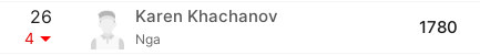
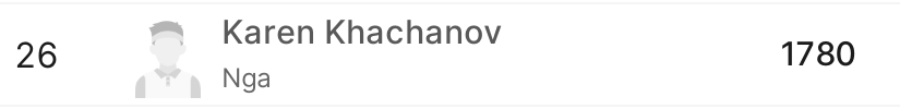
[25,29,35,47] 4 -> none

